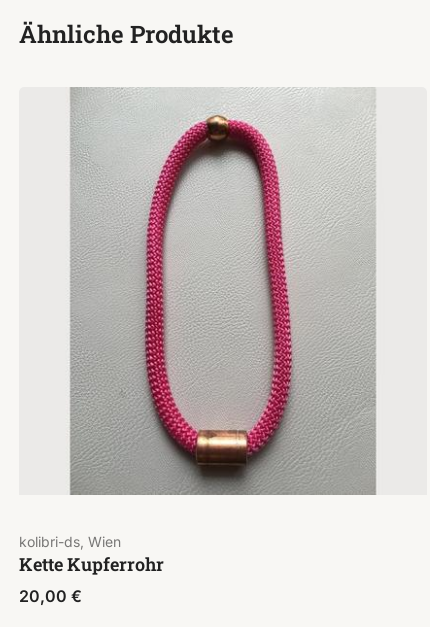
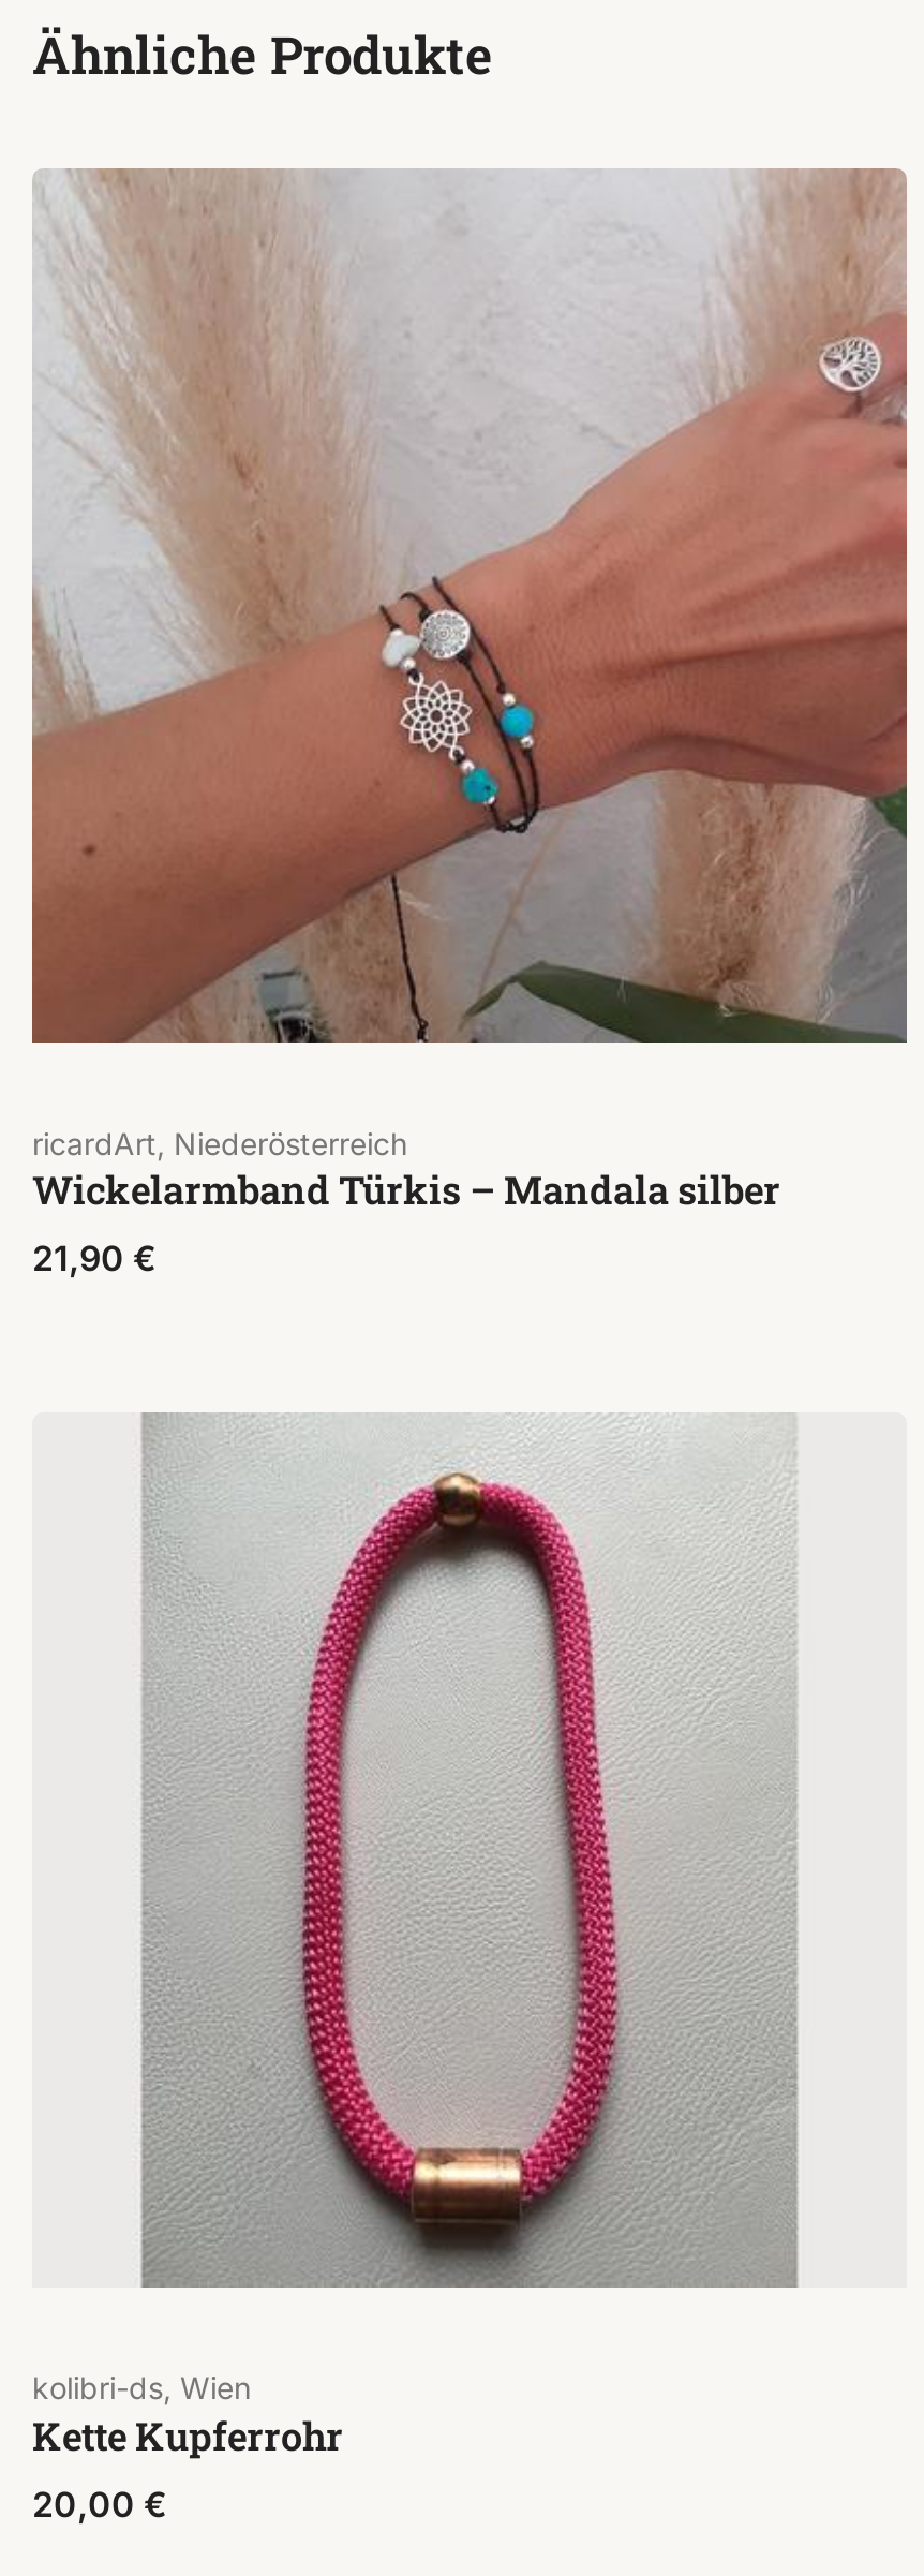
none -> [30,167,909,1280] [image] | ricardArt, Niederösterreich | Wickelarmband Türkis – Mandala silber | 21,90 €

